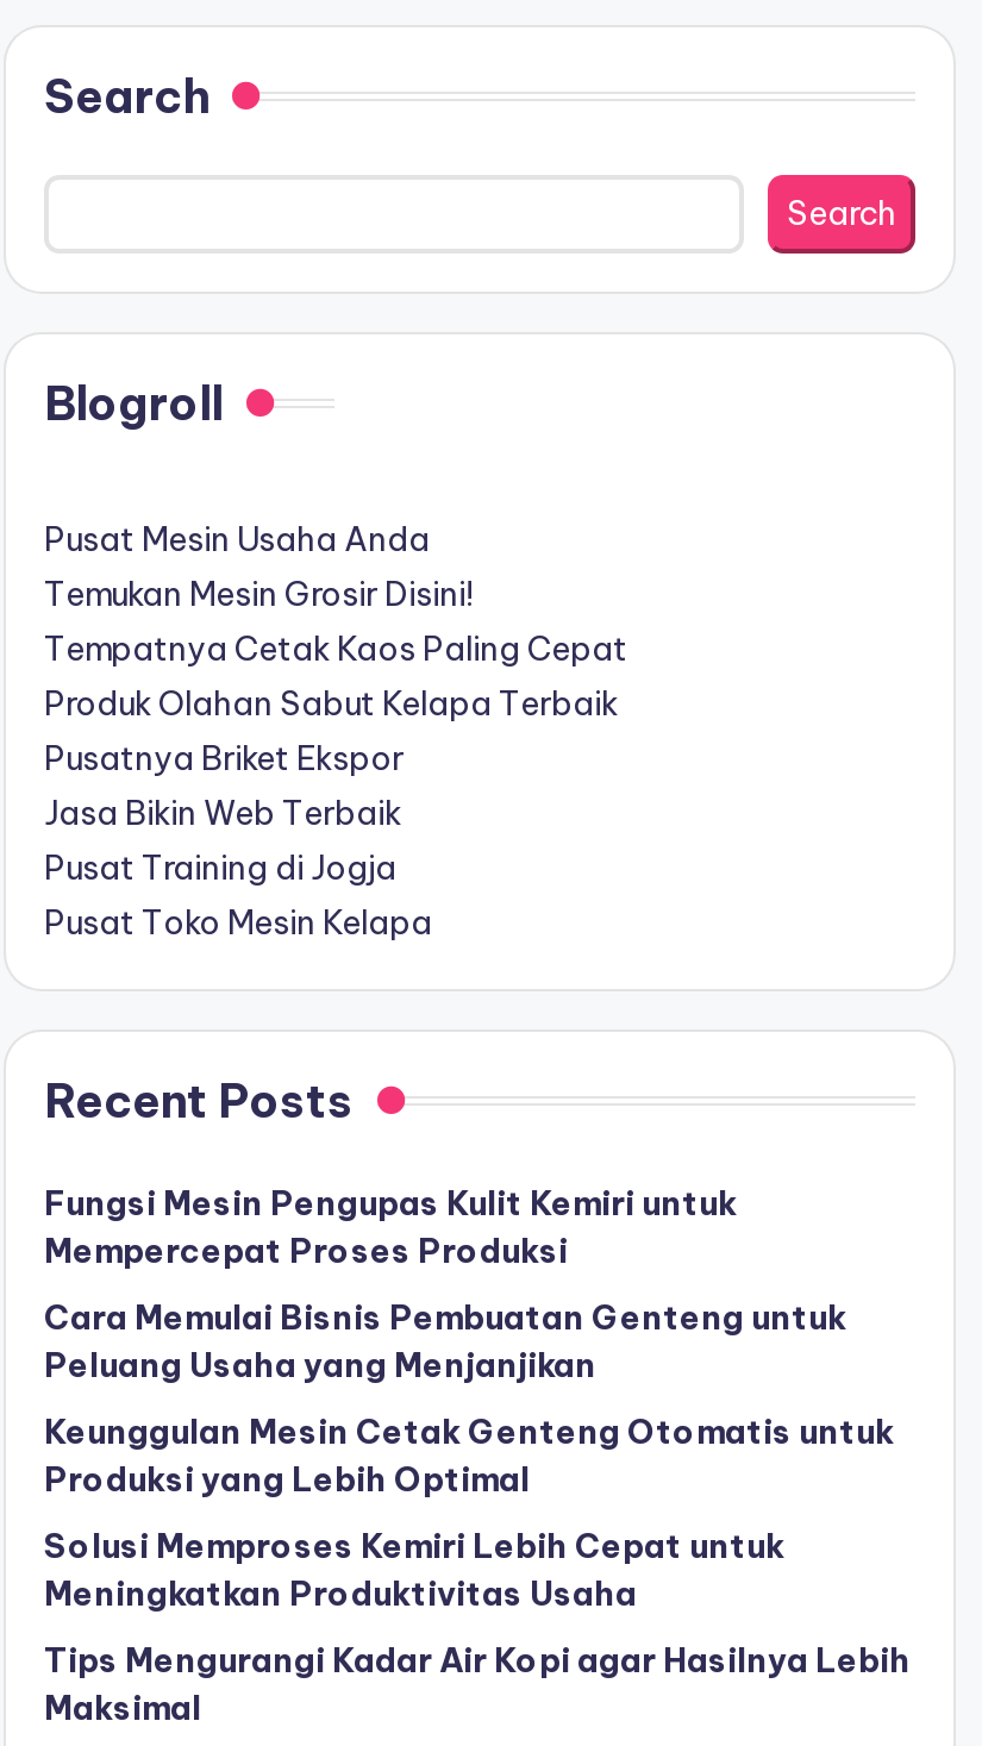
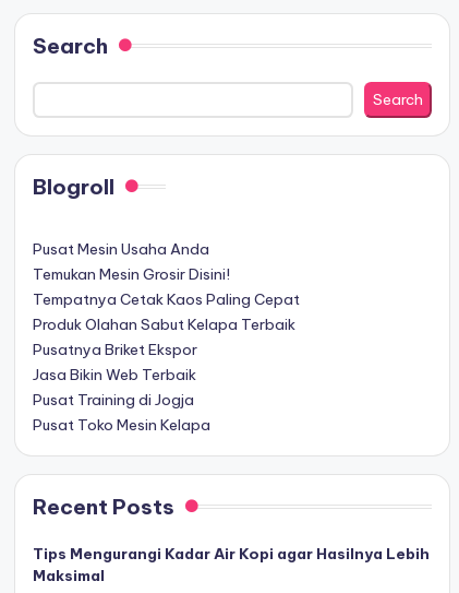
[44,1182,894,1616] Fungsi Mesin Pengupas Kulit Kemiri untuk | Mempercepat Proses Produksi | Cara Memulai Bisnis Pembuatan Genteng untuk | Peluang Usaha yang Menjanjikan | Keunggulan Mesin Cetak Genteng Otomatis untuk | Produksi yang Lebih Optimal | Solusi Memproses Kemiri Lebih Cepat untuk | Meningkatkan Produktivitas Usaha -> none

